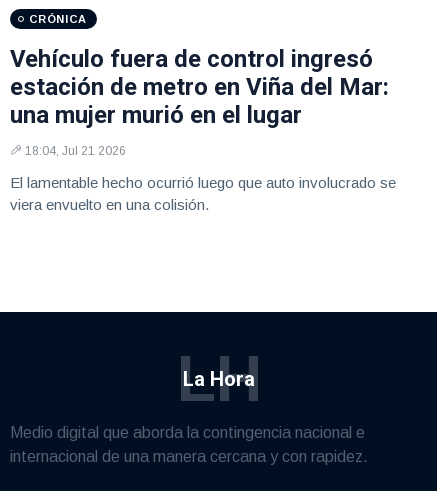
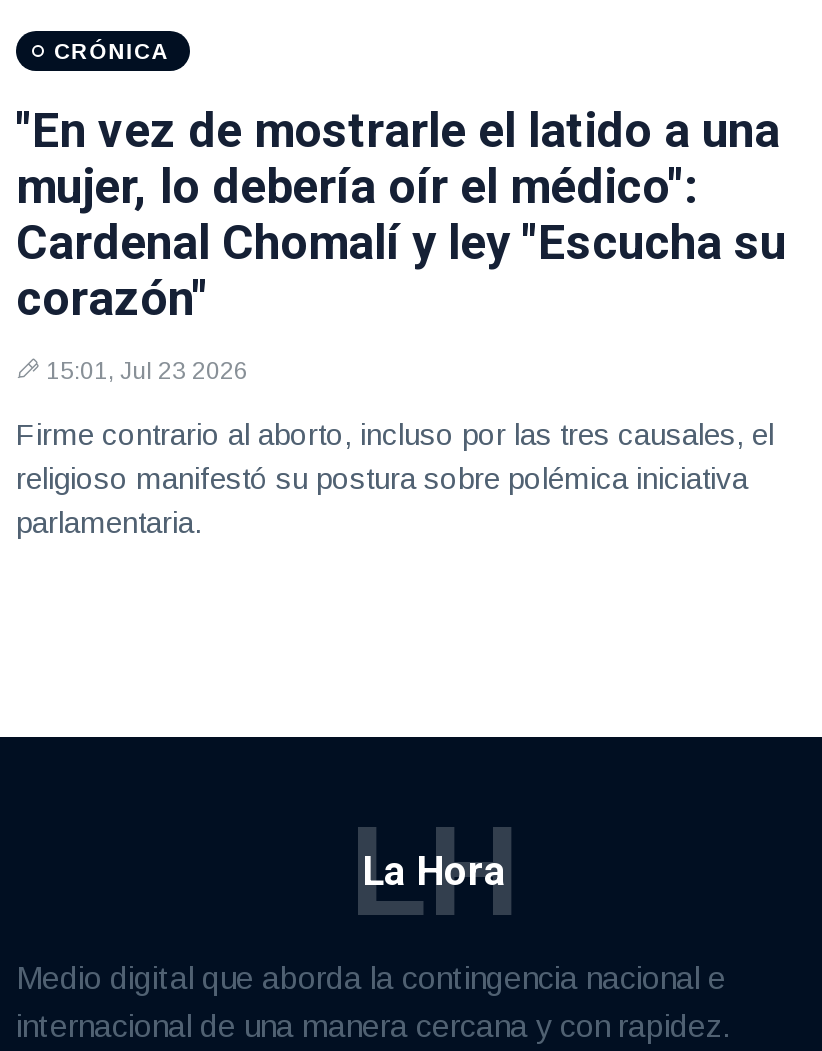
[10,45,389,129] Vehículo fuera de control ingresó | estación de metro en Viña del Mar: | una mujer murió en el lugar -> [16,102,786,326] "En vez de mostrarle el latido a una | mujer, lo debería oír el médico": | Cardenal Chomalí y ley "Escucha su | corazón"
[25,144,126,158] 18:04, Jul 21 2026 -> [46,356,248,384] 15:01, Jul 23 2026
[10,174,396,213] El lamentable hecho ocurrió luego que auto involucrado se | viera envuelto en una colisión. -> [16,416,774,538] Firme contrario al aborto, incluso por las tres causales, el | religioso manifestó su postura sobre polémica iniciativa | parlamentaria.

